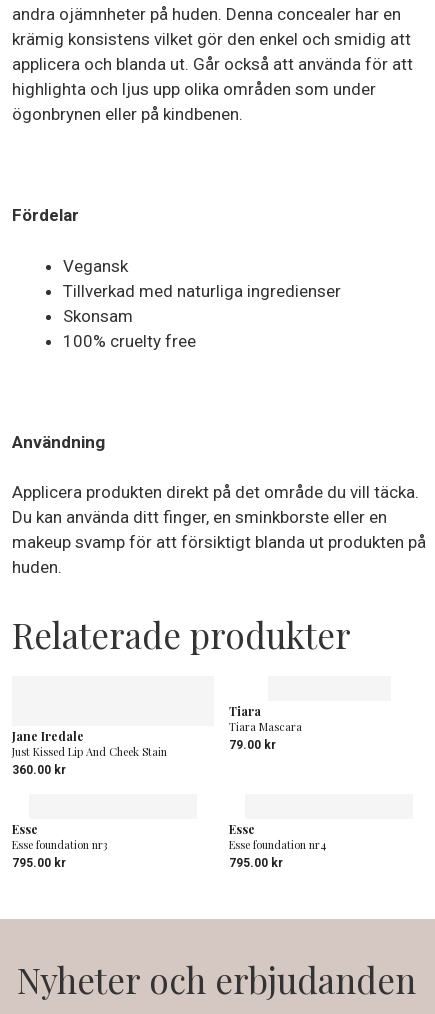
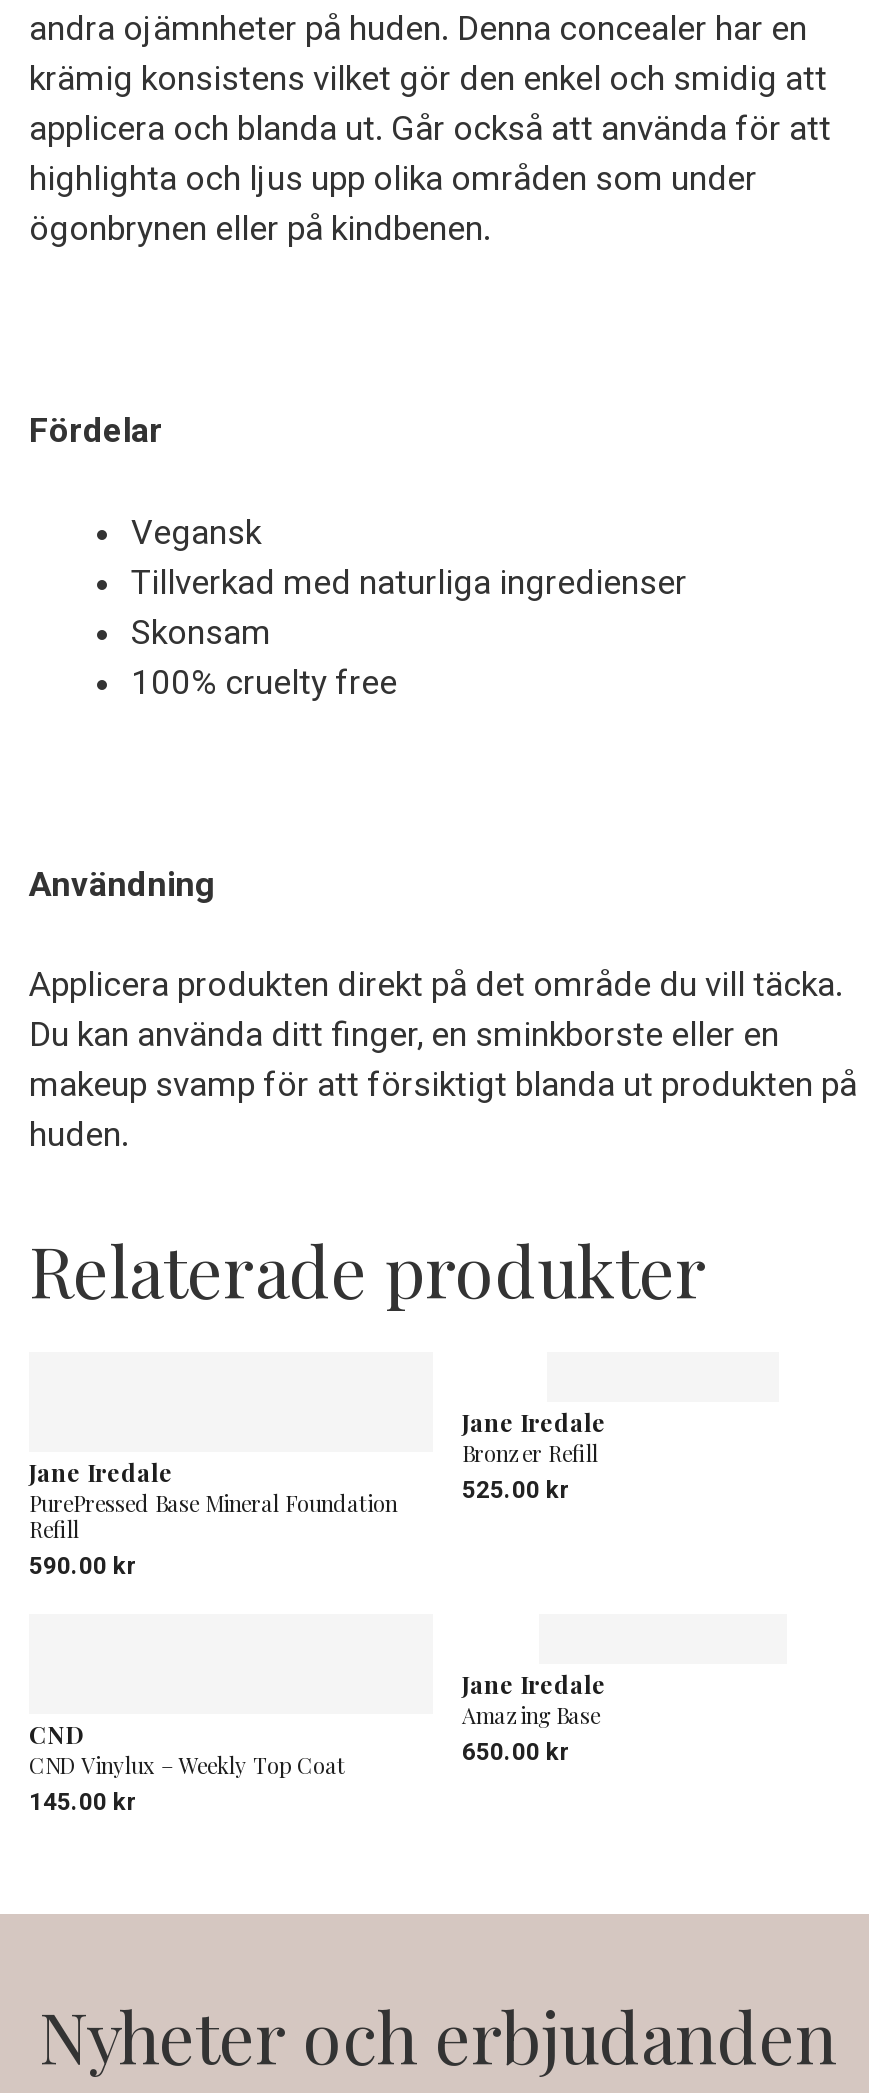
[228,703,301,752] Tiara | Tiara Mascara | 79.00 kr -> [462,1406,606,1504] Jane Iredale | Bronzer Refill | 525.00 kr
[12,744,167,777] Just Kissed Lip And Cheek Stain | 360.00 kr -> [29,1488,397,1580] PurePressed Base Mineral Foundation | Refill | 590.00 kr
[12,821,107,870] Esse | Esse foundation nr3 | 795.00 kr -> [29,1718,345,1816] CND | CND Vinylux – Weekly Top Coat | 145.00 kr
[228,821,325,870] Esse | Esse foundation nr4 | 795.00 kr -> [462,1668,606,1766] Jane Iredale | Amazing Base | 650.00 kr

